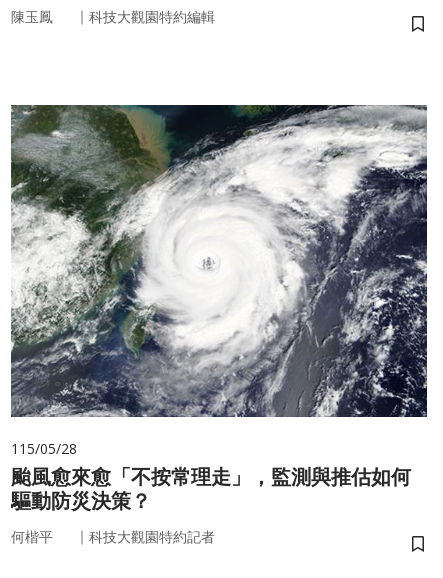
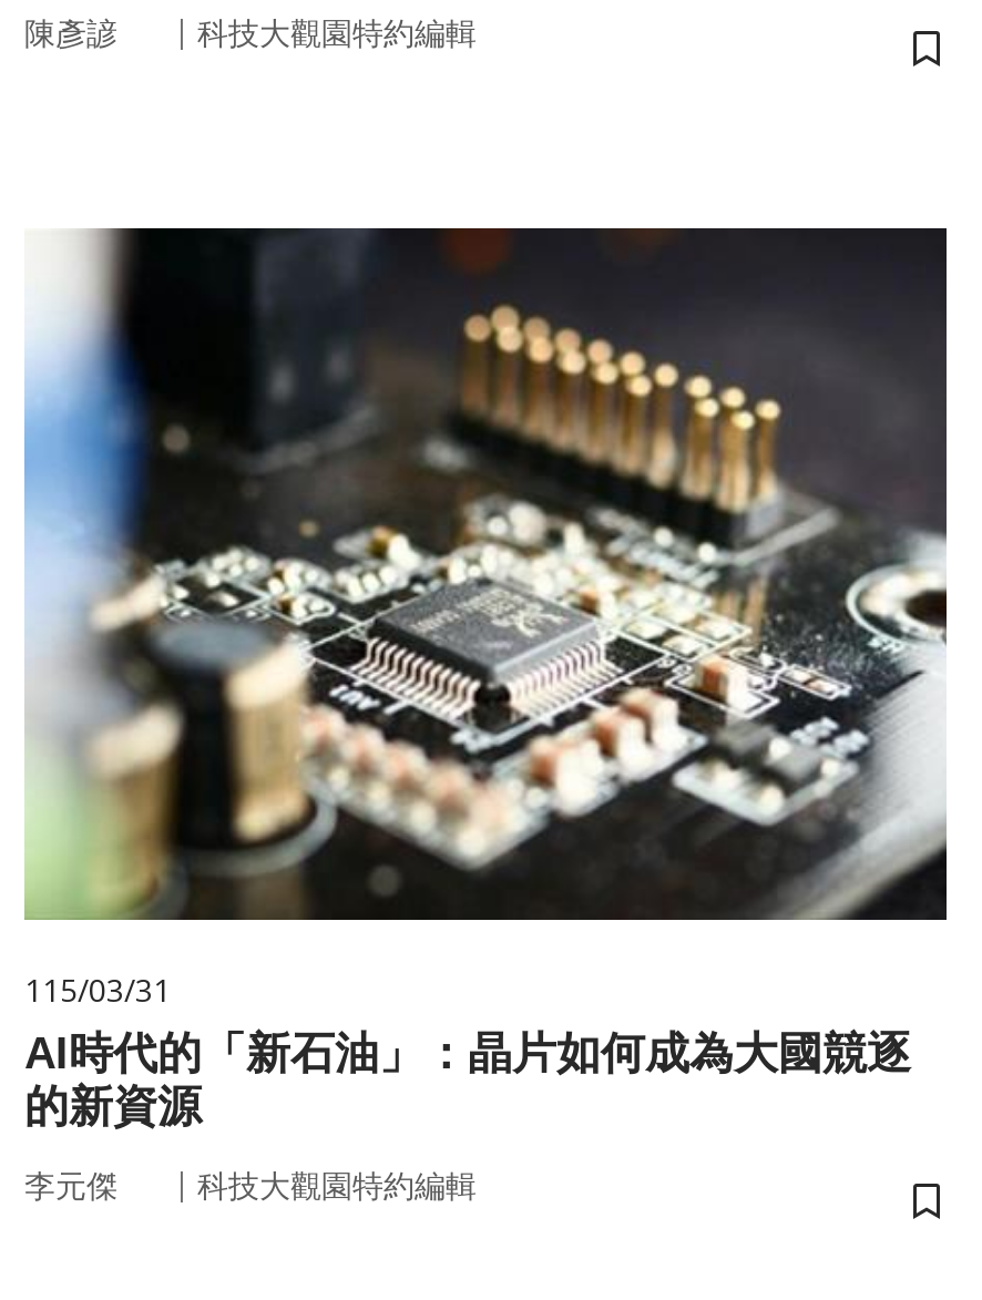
[11,9,53,25] 陳玉鳳 -> [24,16,117,51] 陳彥諺
[10,104,428,512] [image] | 115/05/28 | 颱風愈來愈「不按常理走」，監測與推估如何 | 驅動防災決策？ -> [24,228,949,1130] [image] | 115/03/31 | AI時代的「新石油」：晶片如何成為大國競逐 | 的新資源
[11,528,215,545] 何楷平 | ｜科技大觀園特約記者 -> [24,1166,477,1204] 李元傑 | ｜科技大觀園特約編輯

